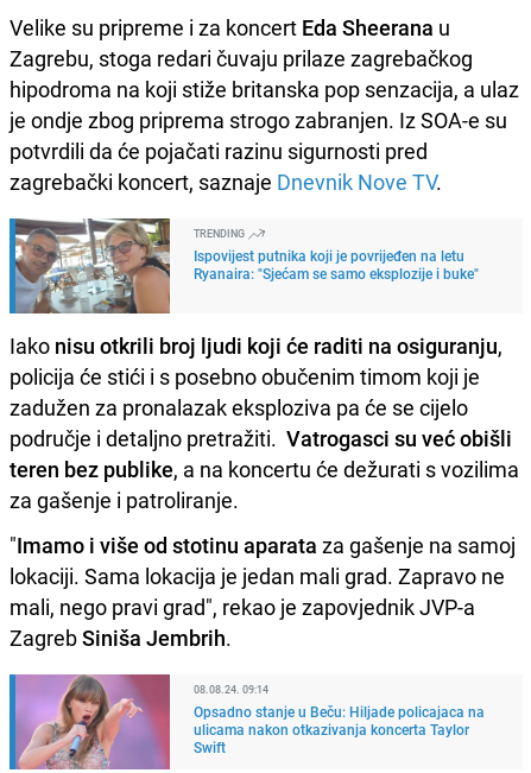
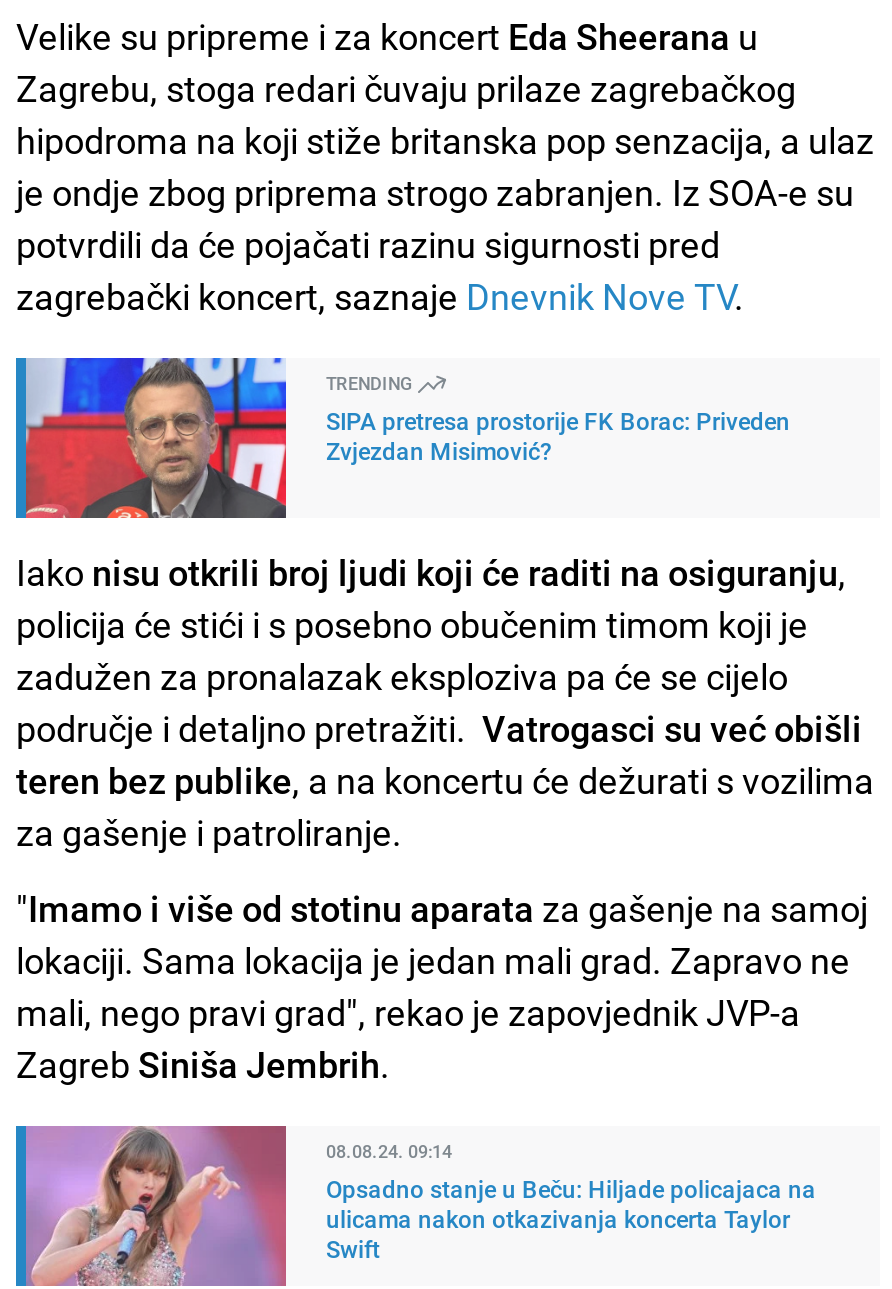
[14,217,479,315] [image] | Ispovijest putnika koji je povrijeđen na letu | Ryanaira: "Sjećam se samo eksplozije i buke" -> [24,356,790,520] [image] | SIPA pretresa prostorije FK Borac: Priveden | Zvjezdan Misimović?

